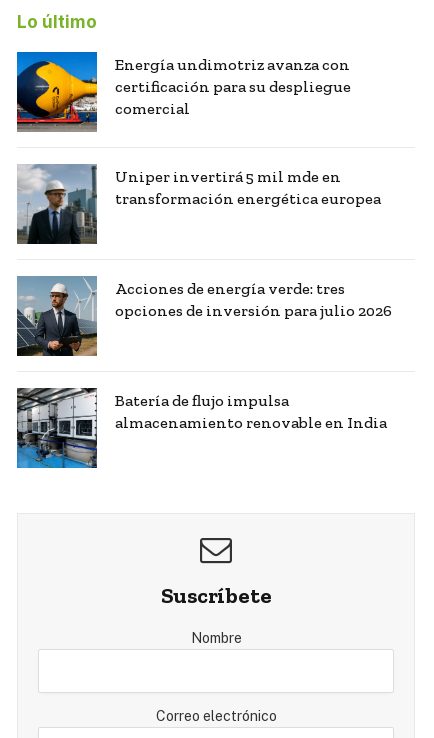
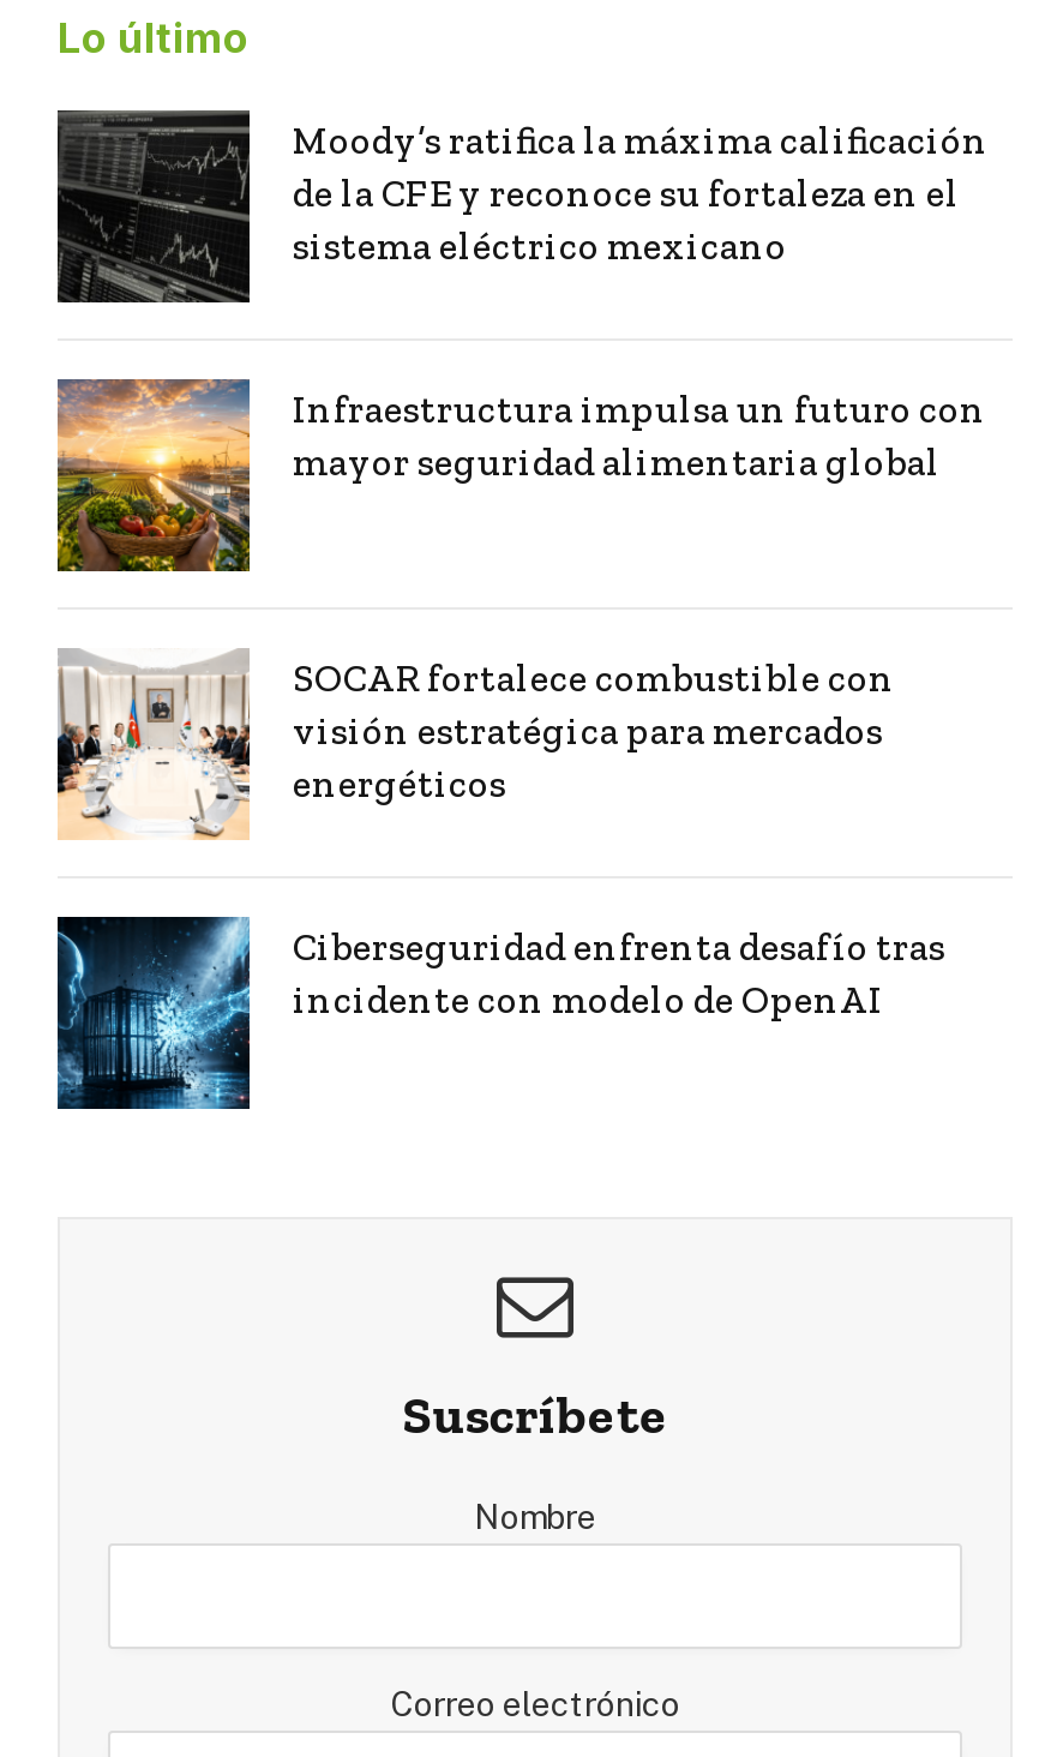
[16,51,351,131] [image] | Energía undimotriz avanza con | certificación para su despliegue | comercial -> [55,108,989,302] [image] | Moody’s ratifica la máxima calificación | de la CFE y reconoce su fortaleza en el | sistema eléctrico mexicano
[16,164,381,244] [image] | Uniper invertirá 5 mil mde en | transformación energética europea -> [55,379,986,574] [image] | Infraestructura impulsa un futuro con | mayor seguridad alimentaria global
[16,275,392,357] [image] | Acciones de energía verde: tres | opciones de inversión para julio 2026 -> [55,648,895,840] [image] | SOCAR fortalece combustible con | visión estratégica para mercados | energéticos
[16,387,387,469] [image] | Batería de flujo impulsa | almacenamiento renovable en India -> [55,915,945,1111] [image] | Ciberseguridad enfrenta desafío tras | incidente con modelo de OpenAI

